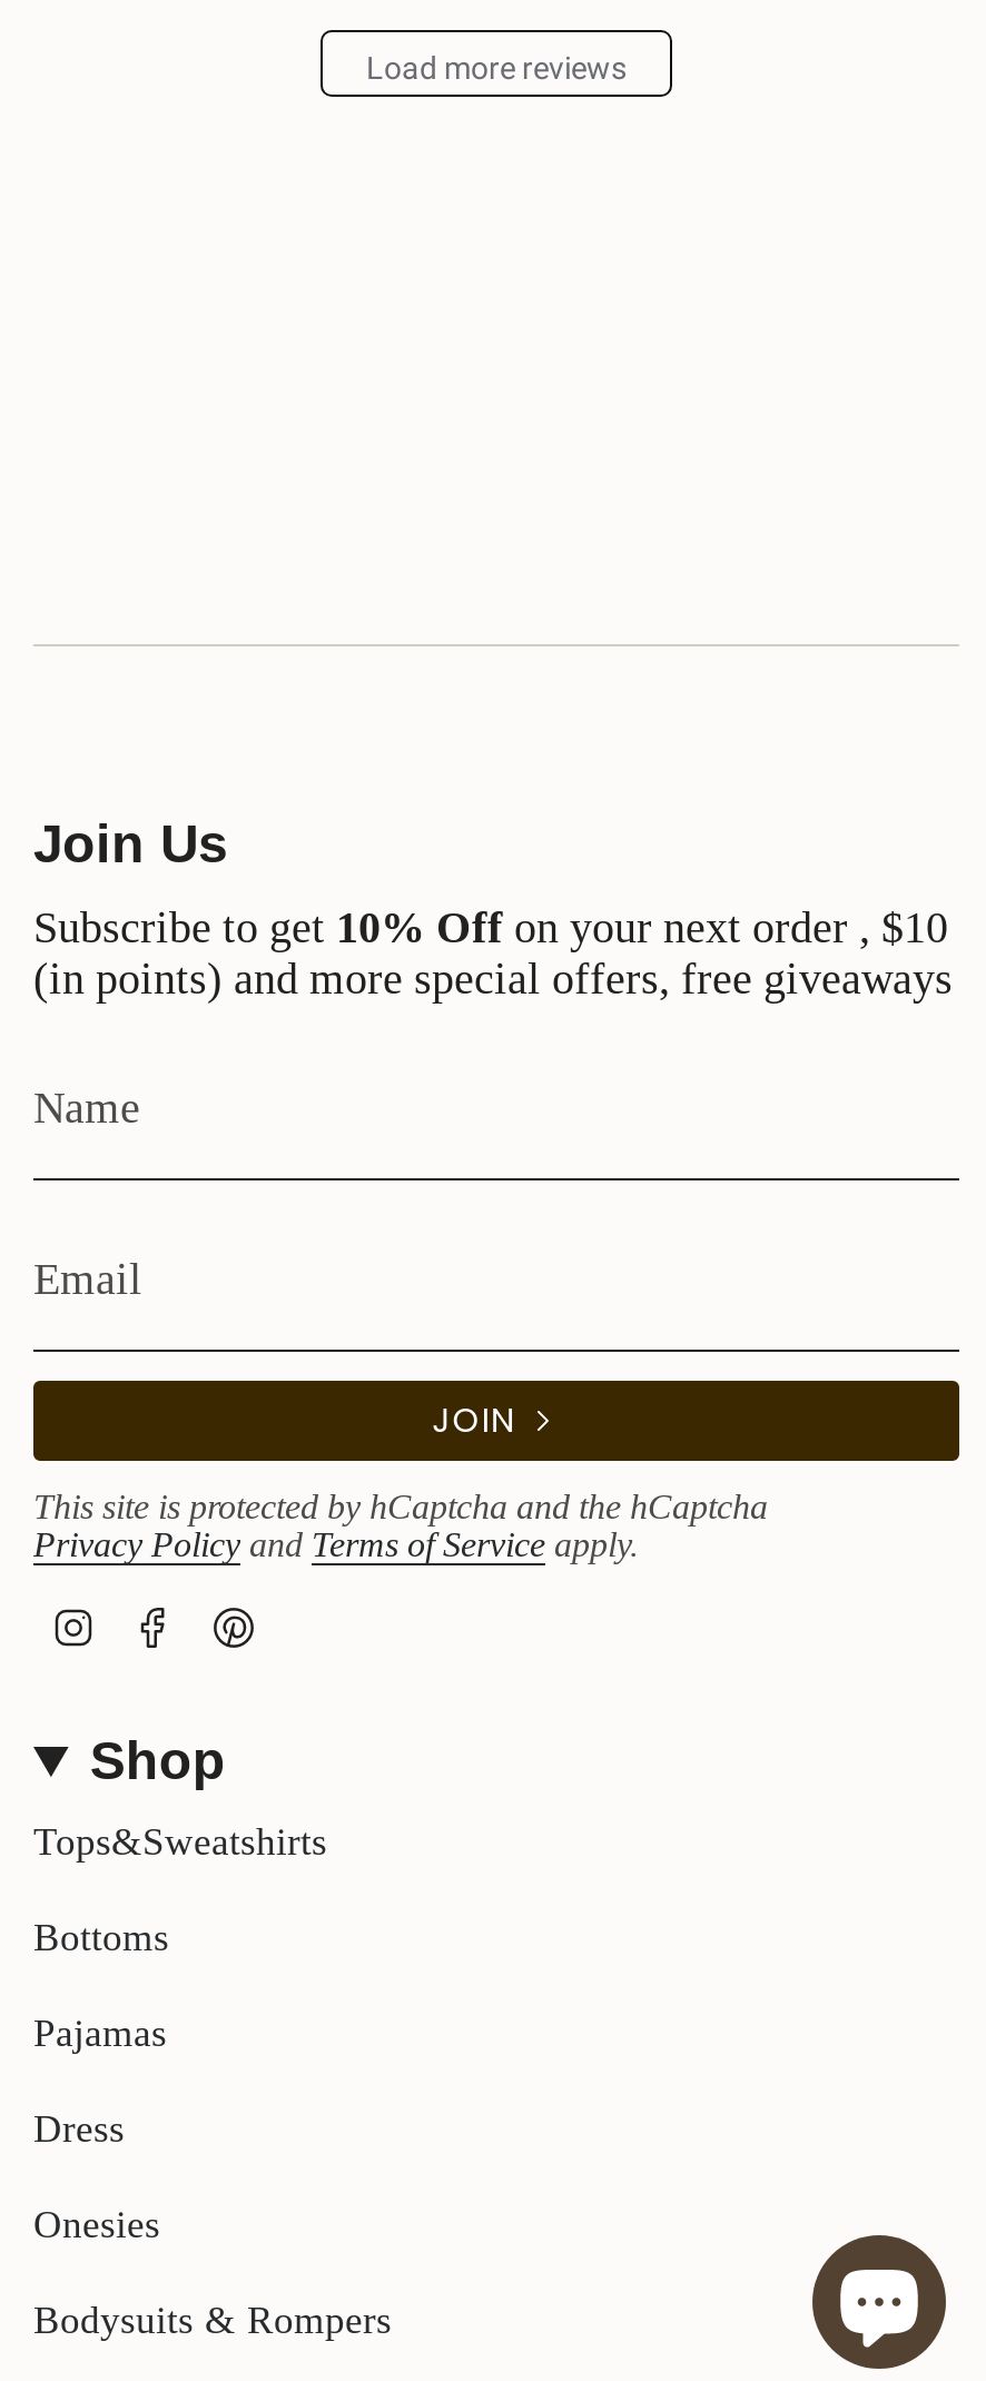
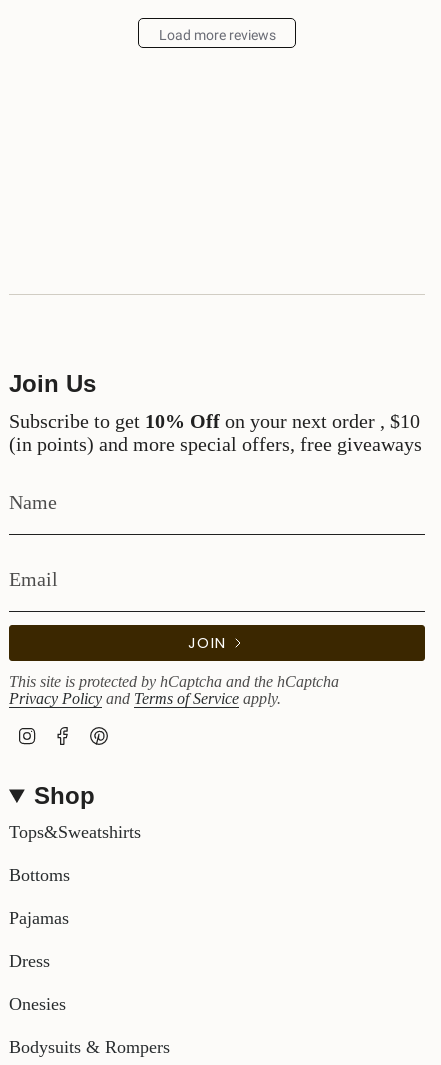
[810,2233,948,2371] [image] -> none

